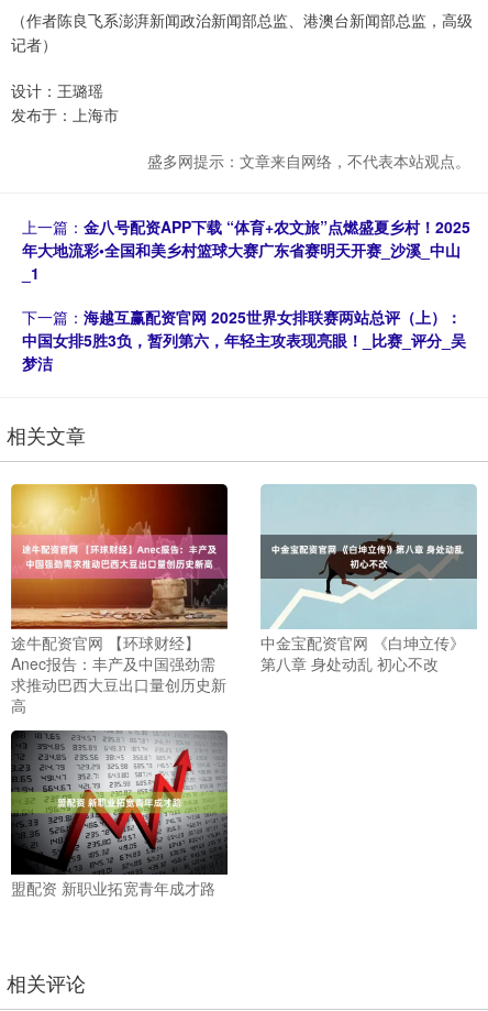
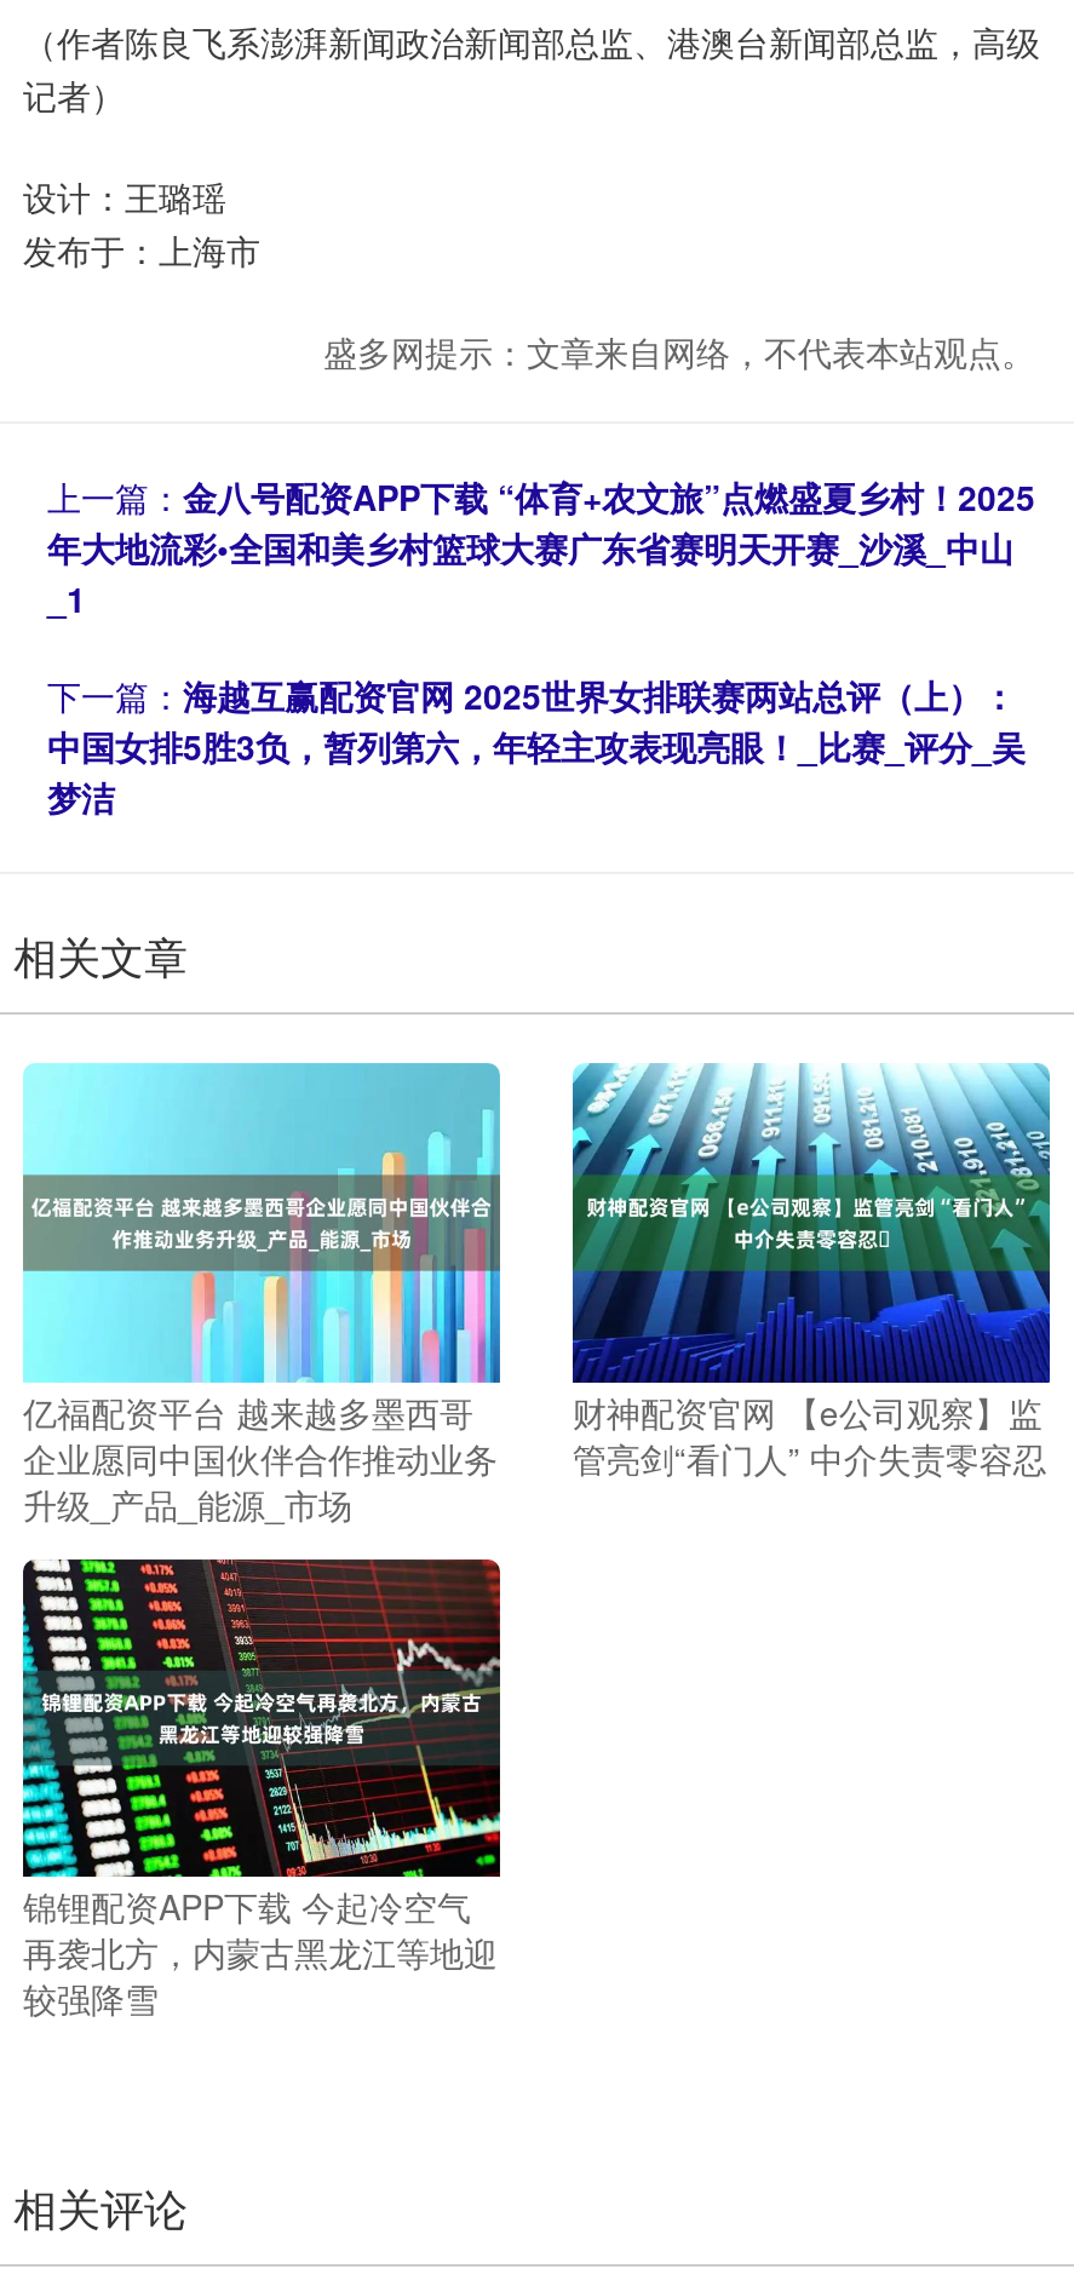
[10,483,229,716] [image] | 途牛配资官网 【环球财经】 | Anec报告：丰产及中国强劲需 | 求推动巴西大豆出口量创历史新 | 高 -> [21,1063,502,1527] [image] | 亿福配资平台 越来越多墨西哥 | 企业愿同中国伙伴合作推动业务 | 升级_产品_能源_市场
[260,484,477,674] [image] | 中金宝配资官网 《白坤立传》 | 第八章 身处动乱 初心不改 -> [570,1063,1052,1481] [image] | 财神配资官网 【e公司观察】监 | 管亮剑“看门人” 中介失责零容忍
[10,710,229,826] [image] -> [21,1591,502,1862] [image]
[11,877,215,899] 盟配资 新职业拓宽青年成才路 -> [23,1881,498,2022] 锦锂配资APP下载 今起冷空气 | 再袭北方，内蒙古黑龙江等地迎 | 较强降雪

